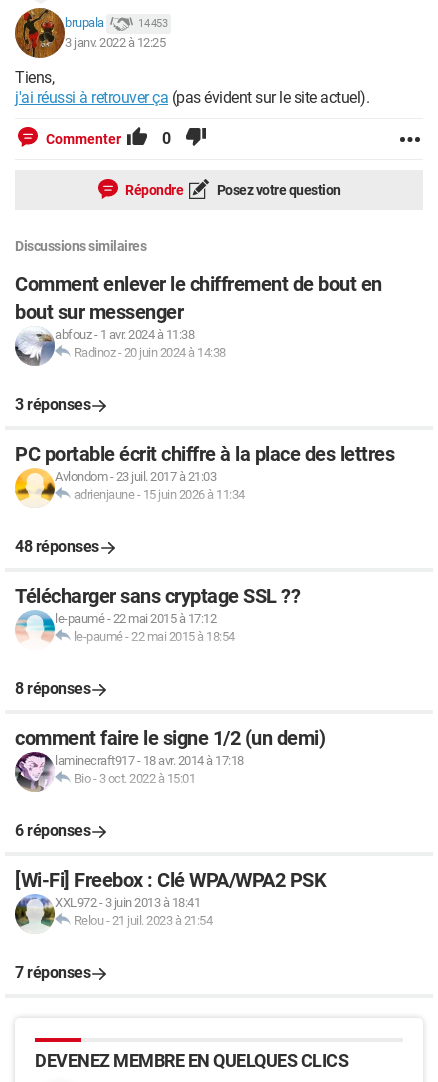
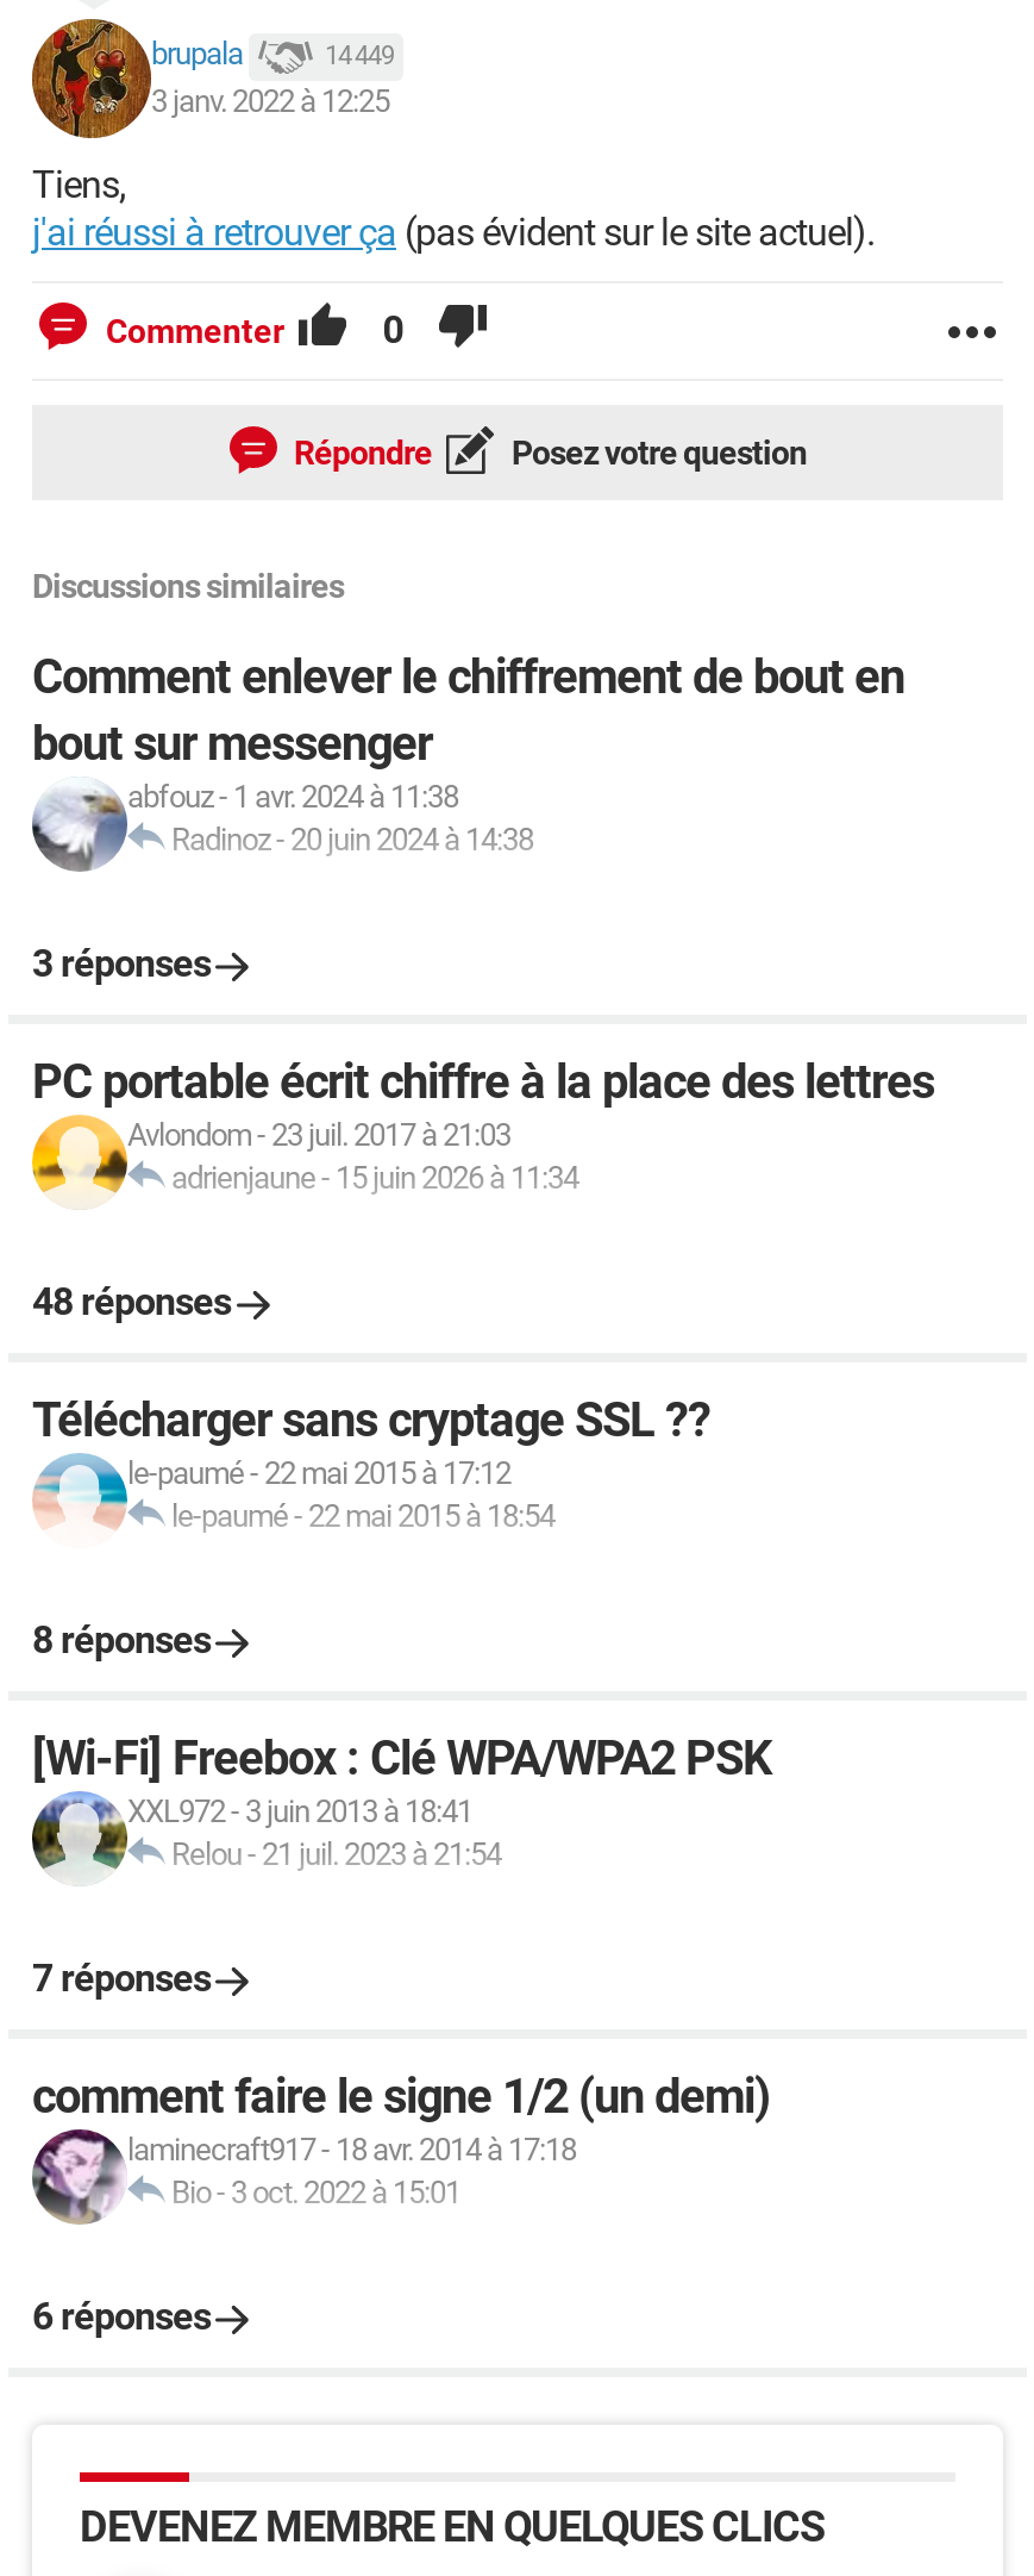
[138,17,167,30] 14 453 -> [325,40,394,71] 14 449
moved [14,726,325,840] -> [30,2067,770,2339]: [image] | comment faire le signe 1/2 (un demi) | laminecraft917- 18 avr. 2014 à 17:18 | Bio- 3 oct. 2022 à 15:01 | 6 réponses
moved [14,868,326,982] -> [30,1729,772,2001]: [image] | [Wi-Fi] Freebox : Clé WPA/WPA2 PSK | XXL972- 3 juin 2013 à 18:41 | Relou- 21 juil. 2023 à 21:54 | 7 réponses

